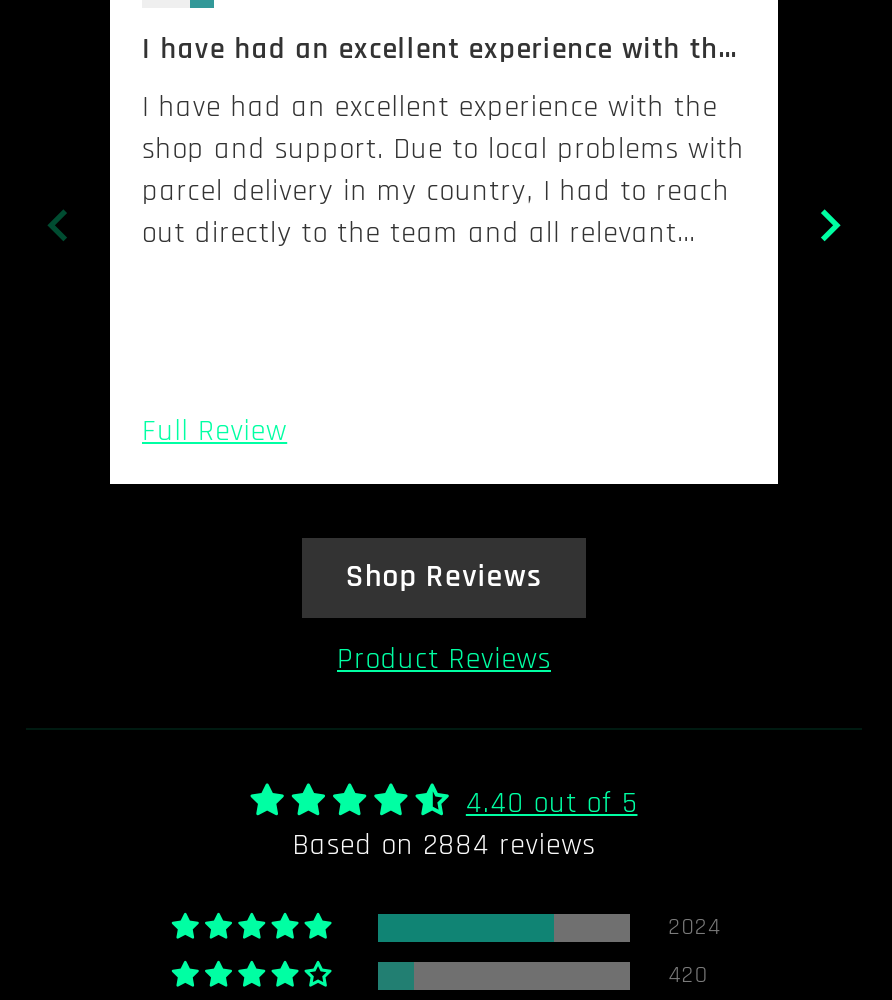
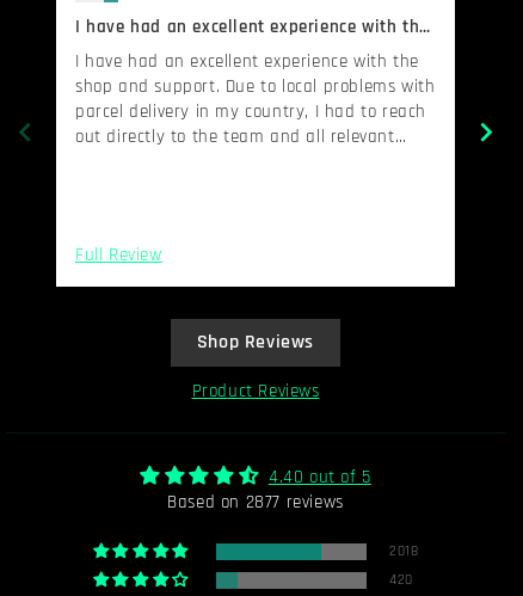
[292,825,596,863] Based on 2884 reviews -> [167,490,344,513] Based on 2877 reviews
[668,913,721,943] 2024 -> [389,543,419,561] 2018

